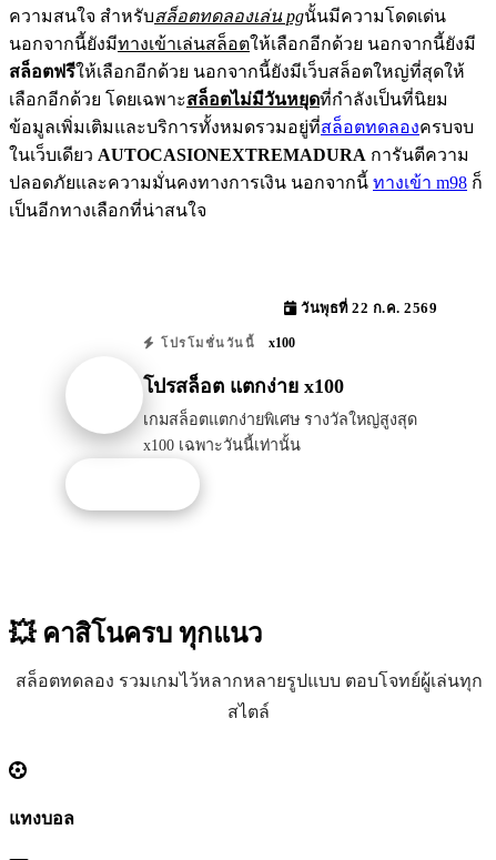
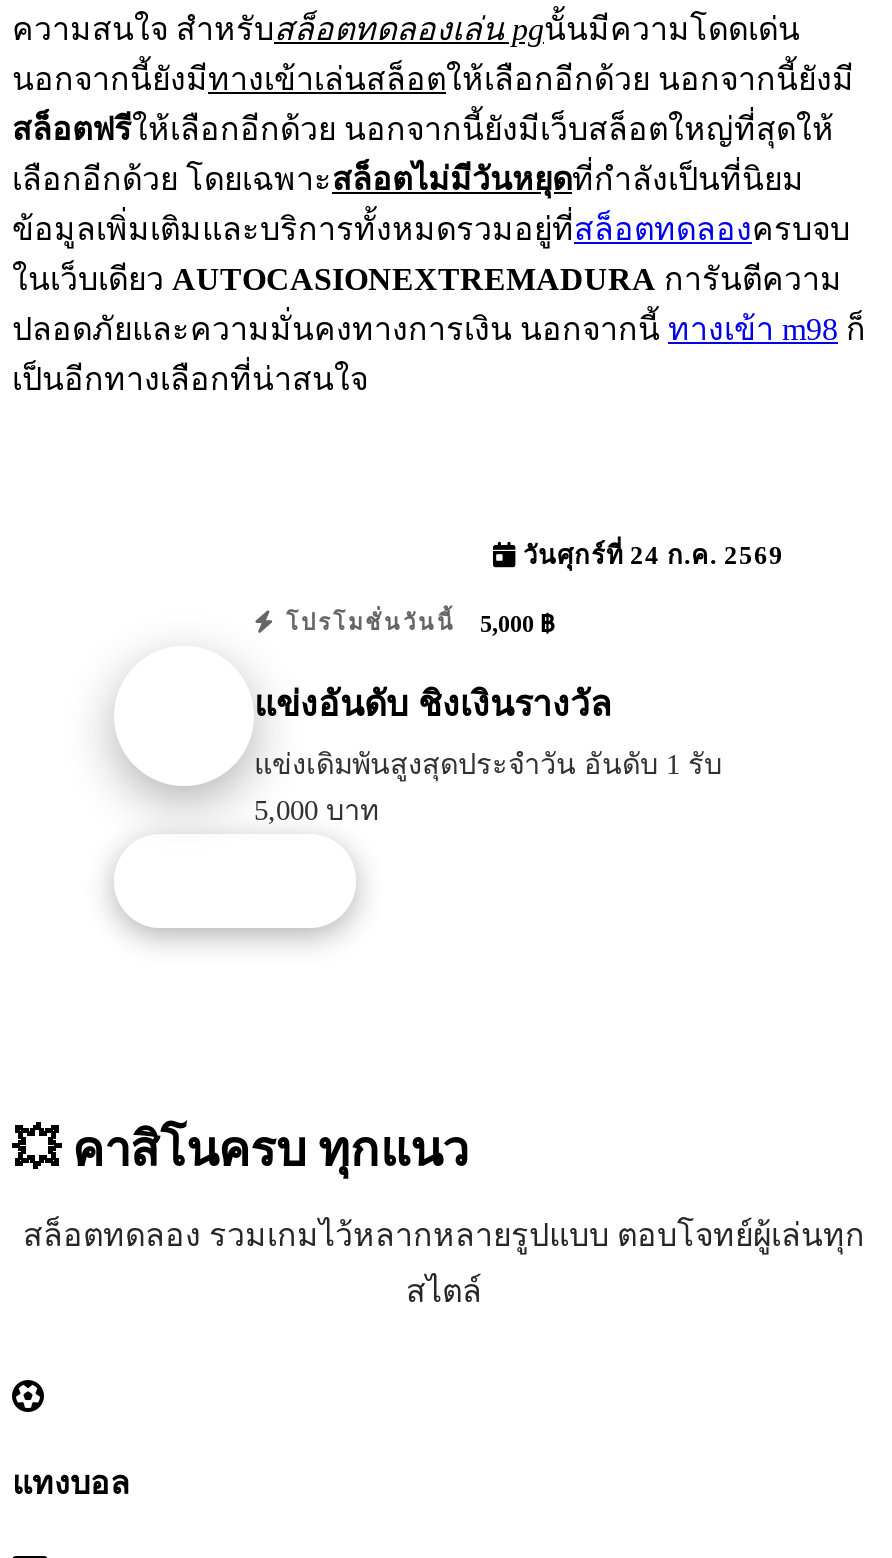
[297,300,437,316] วันพุธที่ 22 ก.ค. 2569 -> [516,541,784,569] วันศุกร์ที่ 24 ก.ค. 2569
[156,335,295,350] โปรโมชั่นวันนี้ x100 -> [277,609,554,637] โปรโมชั่นวันนี้ 5,000 ฿
[143,375,344,397] โปรสล็อต แตกง่าย x100 -> [254,684,612,724] แข่งอันดับ ชิงเงินรางวัล
[143,411,417,454] เกมสล็อตแตกง่ายพิเศษ รางวัลใหญ่สูงสุด | x100 เฉพาะวันนี้เท่านั้น -> [254,748,722,826] แข่งเดิมพันสูงสุดประจำวัน อันดับ 1 รับ | 5,000 บาท

